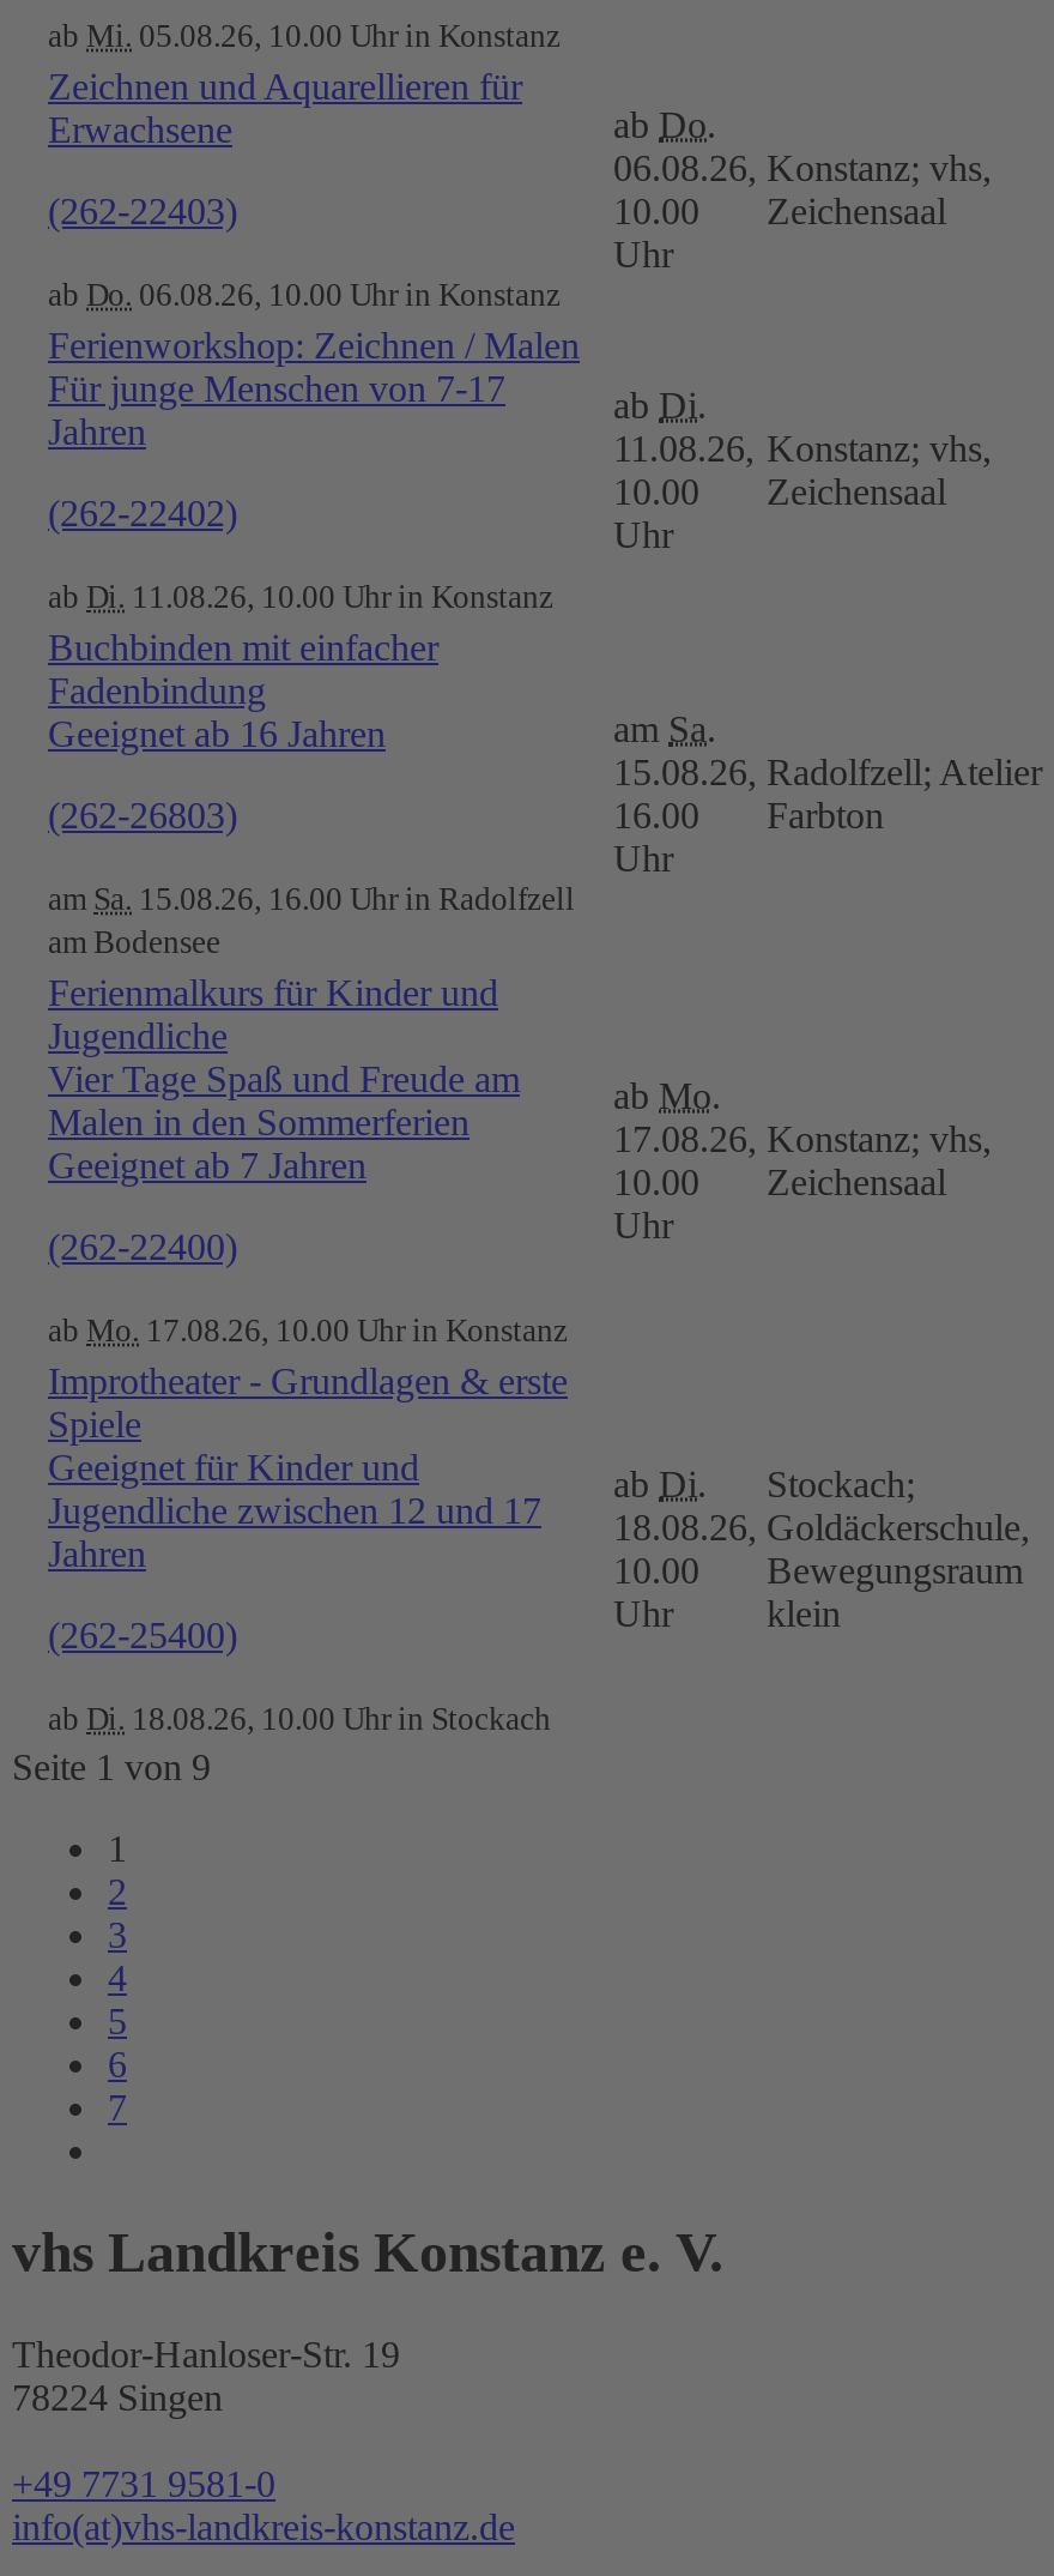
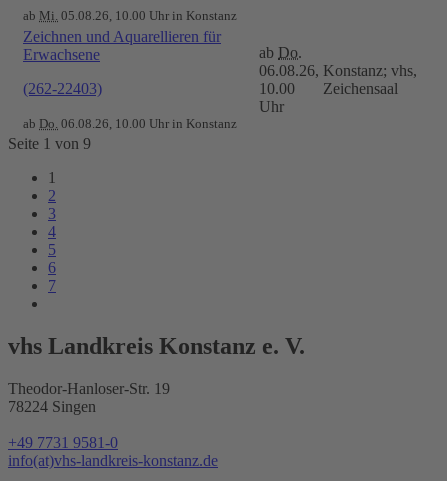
[48,325,580,615] Ferienworkshop: Zeichnen / Malen | Für junge Menschen von 7-17 | Jahren | (262-22402) | ab Di. 11.08.26, 10.00 Uhr in Konstanz -> none
[613,385,755,555] ab Di. | 11.08.26, | 10.00 | Uhr -> none
[767,428,992,512] Konstanz; vhs, | Zeichensaal -> none
[48,627,575,960] Buchbinden mit einfacher | Fadenbindung | Geeignet ab 16 Jahren | (262-26803) | am Sa. 15.08.26, 16.00 Uhr in Radolfzell | am Bodensee -> none
[613,709,757,879] am Sa. | 15.08.26, | 16.00 | Uhr -> none
[767,752,1042,836] Radolfzell; Atelier | Farbton -> none
[48,972,568,1349] Ferienmalkurs für Kinder und | Jugendliche | Vier Tage Spaß und Freude am | Malen in den Sommerferien | Geeignet ab 7 Jahren | (262-22400) | ab Mo. 17.08.26, 10.00 Uhr in Konstanz -> none
[613,1075,757,1246] ab Mo. | 17.08.26, | 10.00 | Uhr -> none
[767,1119,992,1203] Konstanz; vhs, | Zeichensaal -> none
[48,1361,568,1737] Improtheater - Grundlagen & erste | Spiele | Geeignet für Kinder und | Jugendliche zwischen 12 und 17 | Jahren | (262-25400) | ab Di. 18.08.26, 10.00 Uhr in Stockach -> none
[613,1464,757,1634] ab Di. | 18.08.26, | 10.00 | Uhr -> none
[767,1464,1030,1634] Stockach; | Goldäckerschule, | Bewegungsraum | klein -> none

